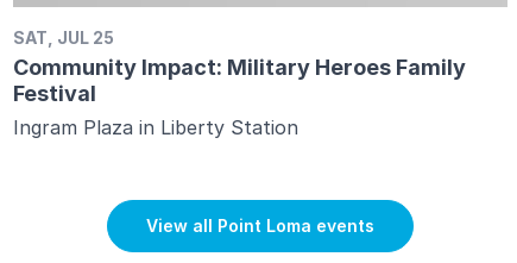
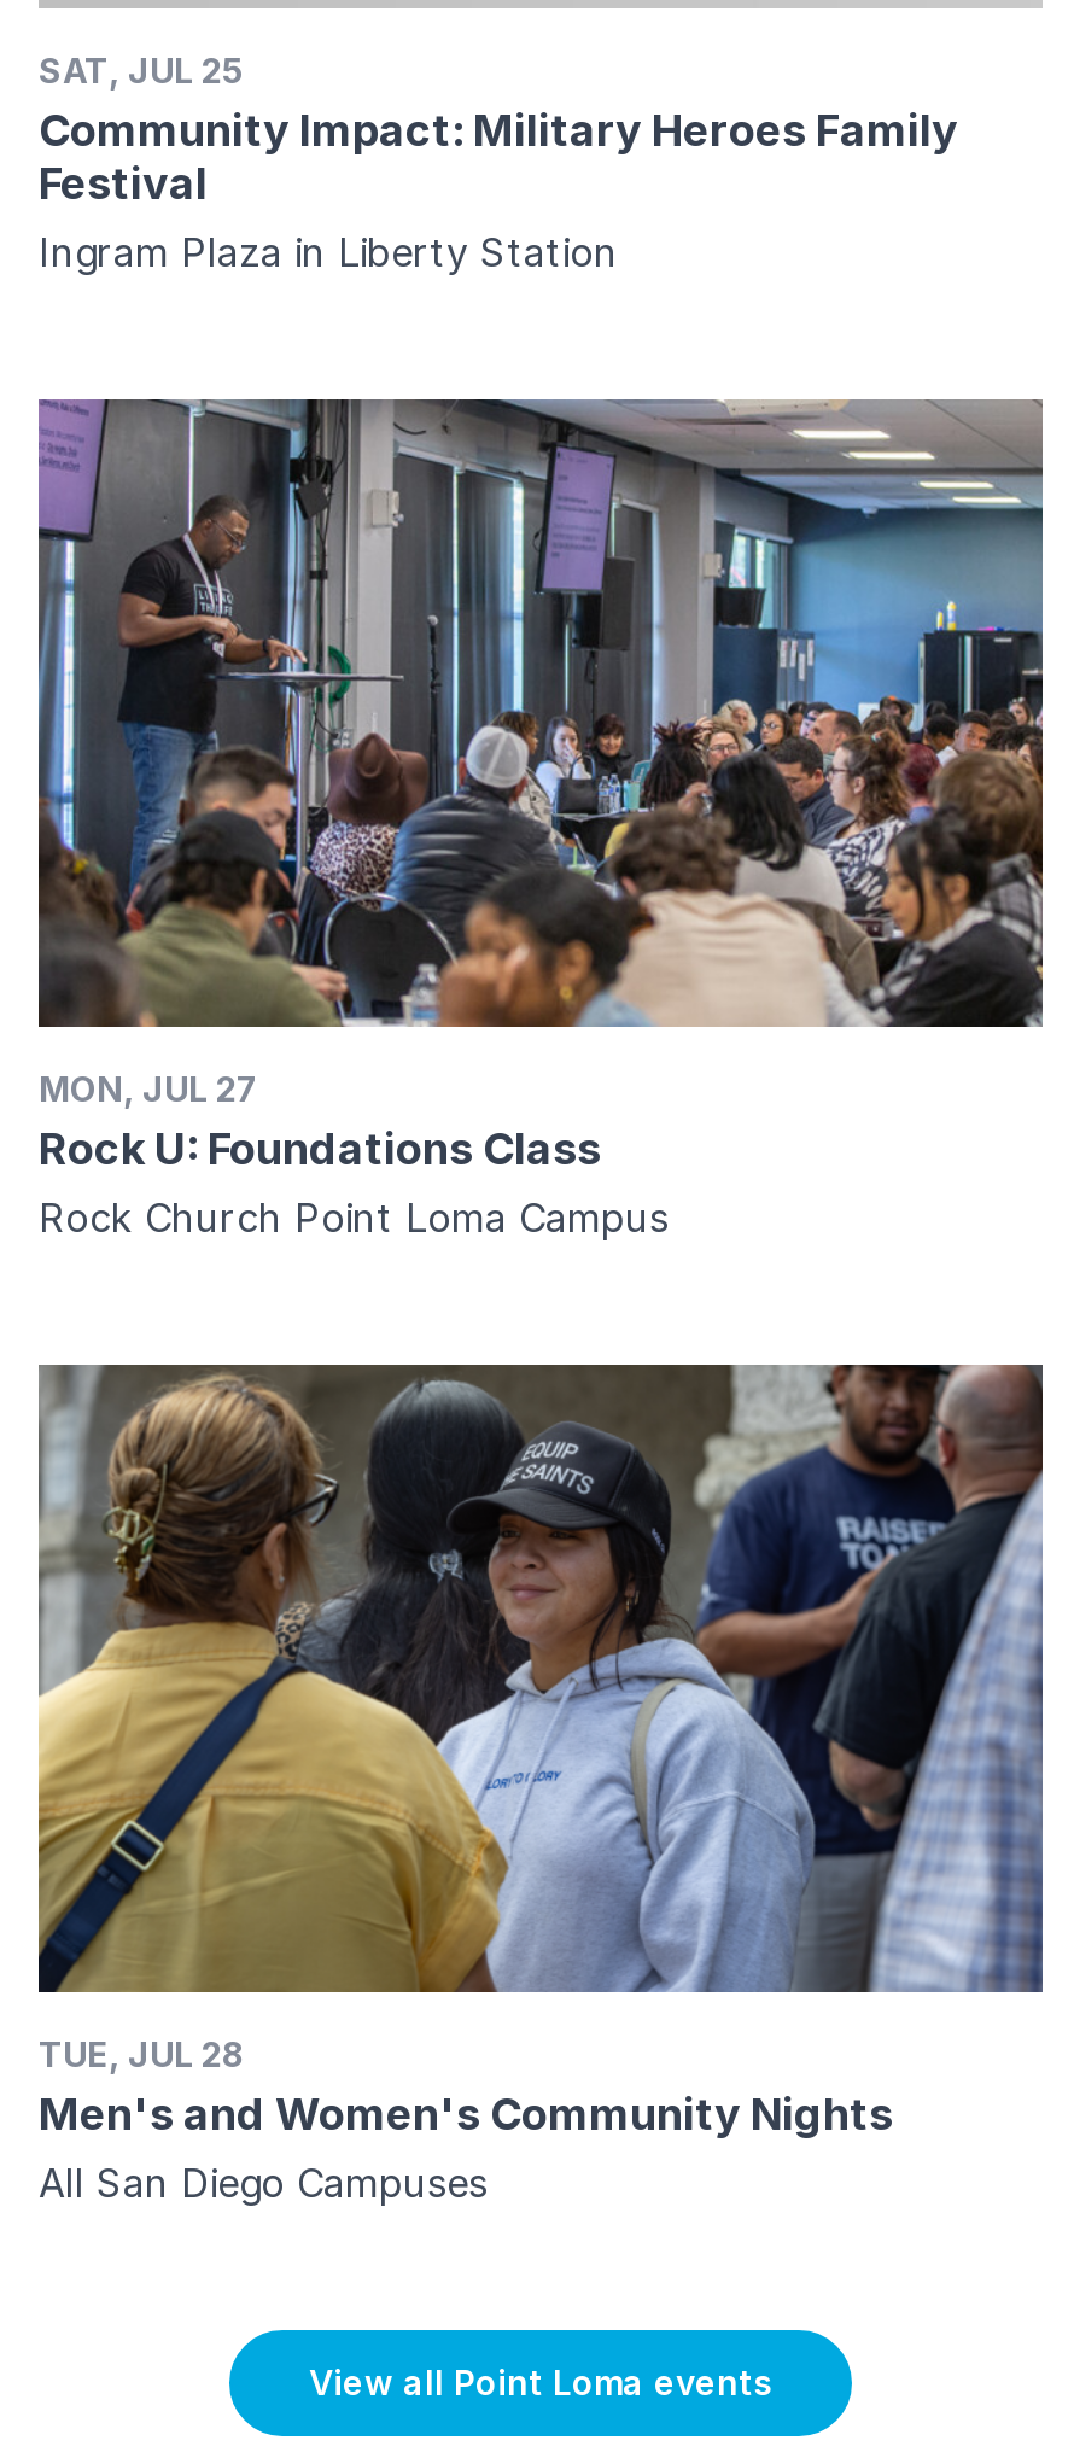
none -> [36,1362,1045,2207] [image] | TUE, JUL 28 | Men's and Women's Community Nights | All San Diego Campuses
none -> [39,397,1045,1242] [image] | MON, JUL 27 | Rock U: Foundations Class | Rock Church Point Loma Campus

